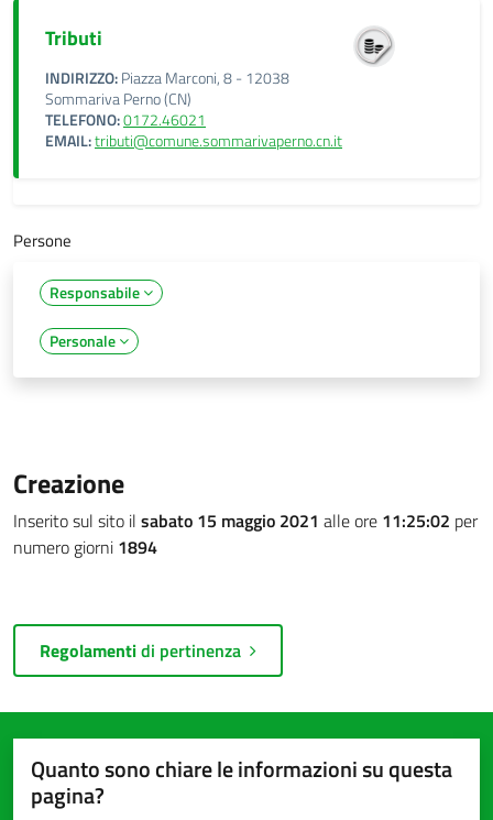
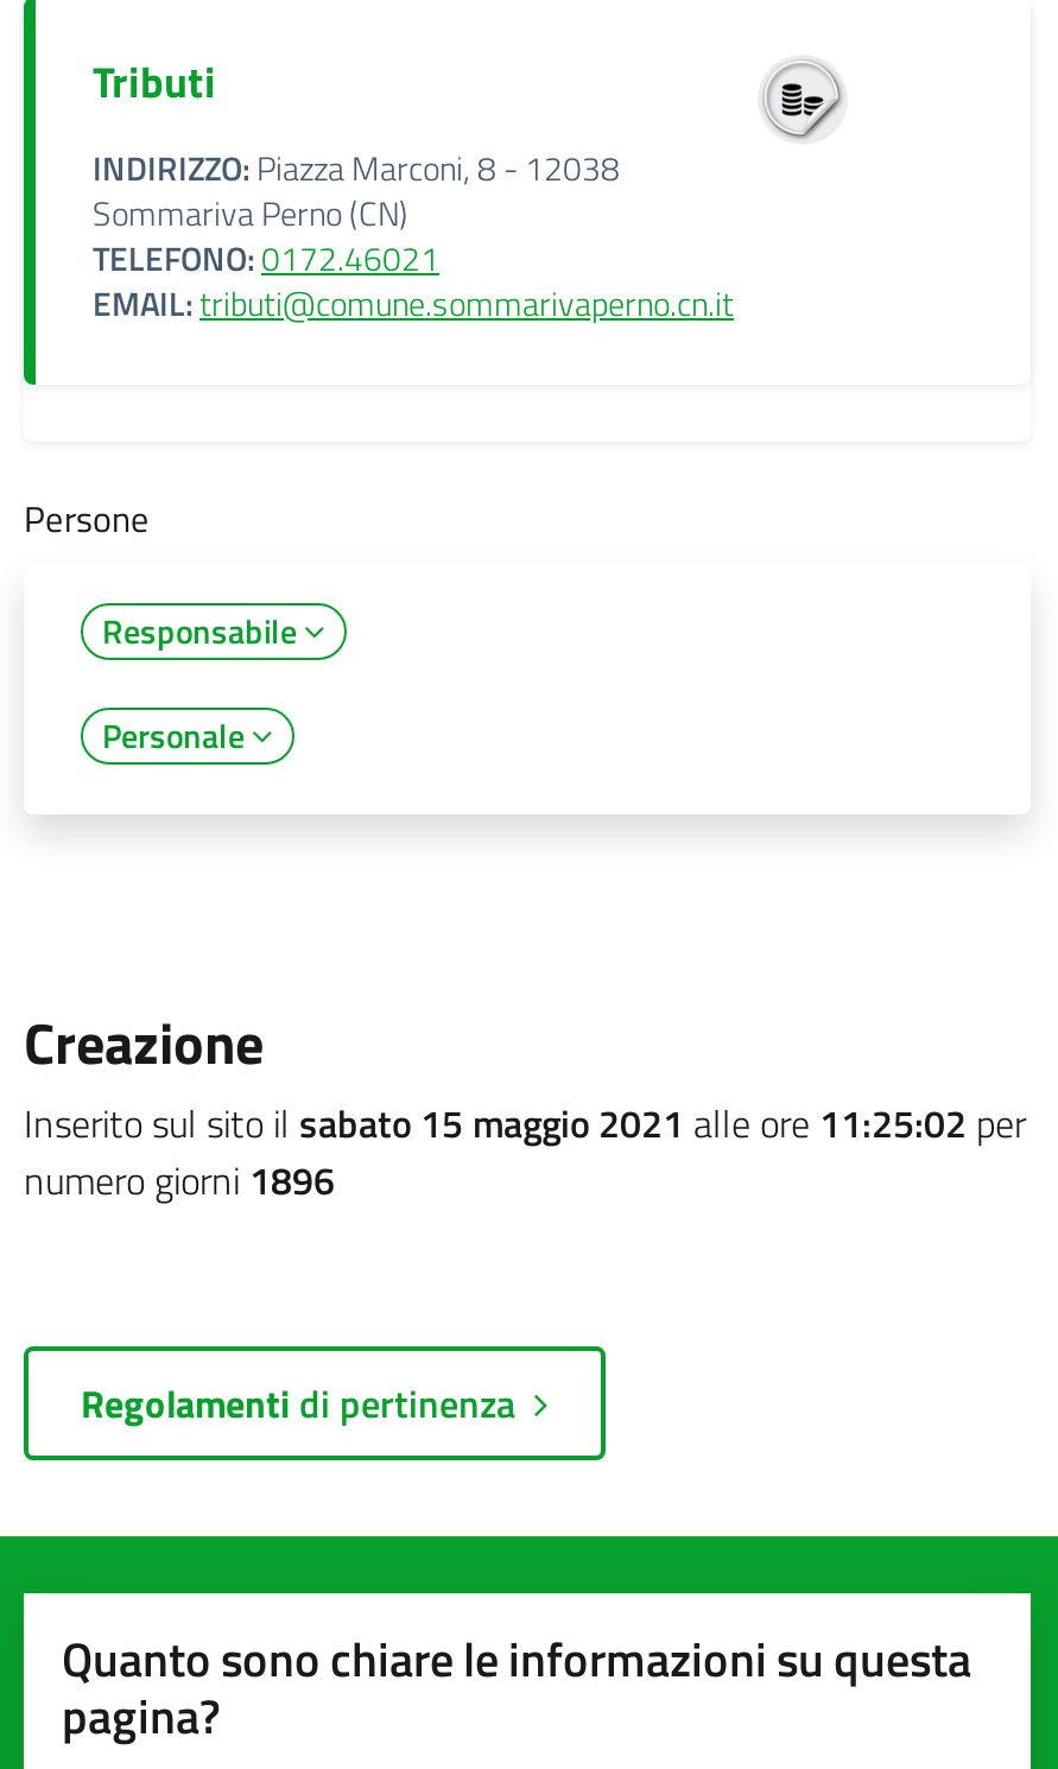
[13,534,157,560] numero giorni 1894 -> [24,1152,335,1209] numero giorni 1896

